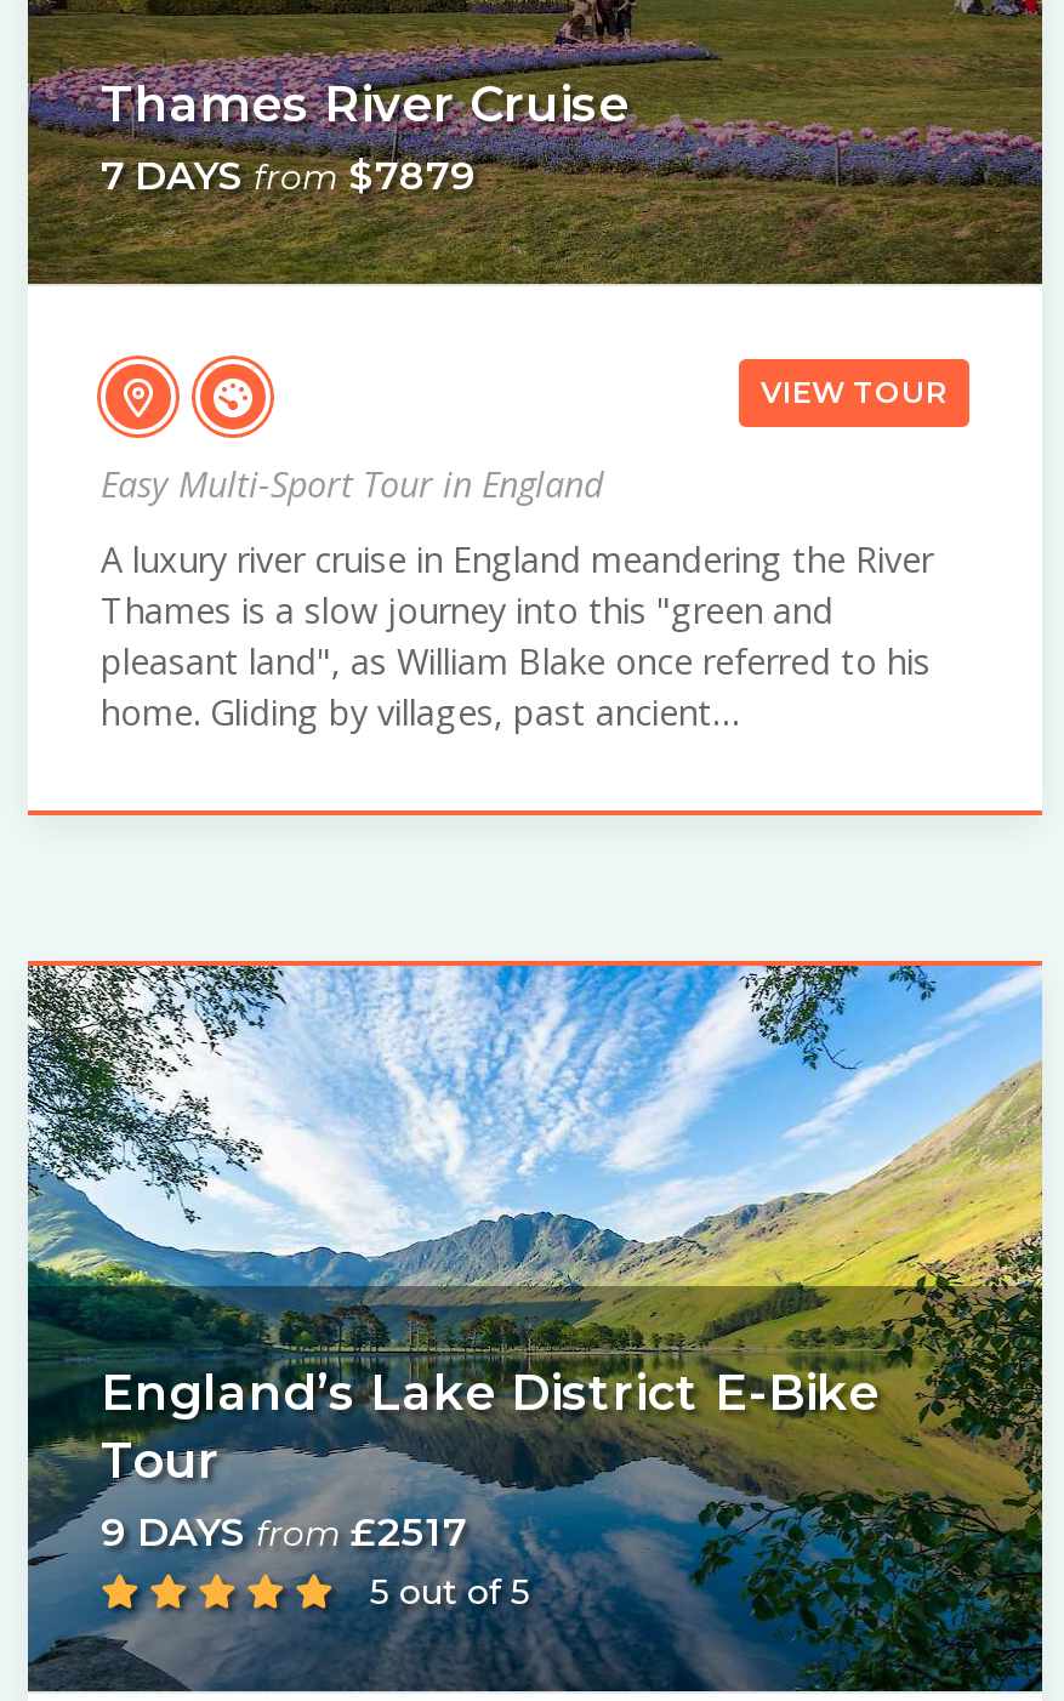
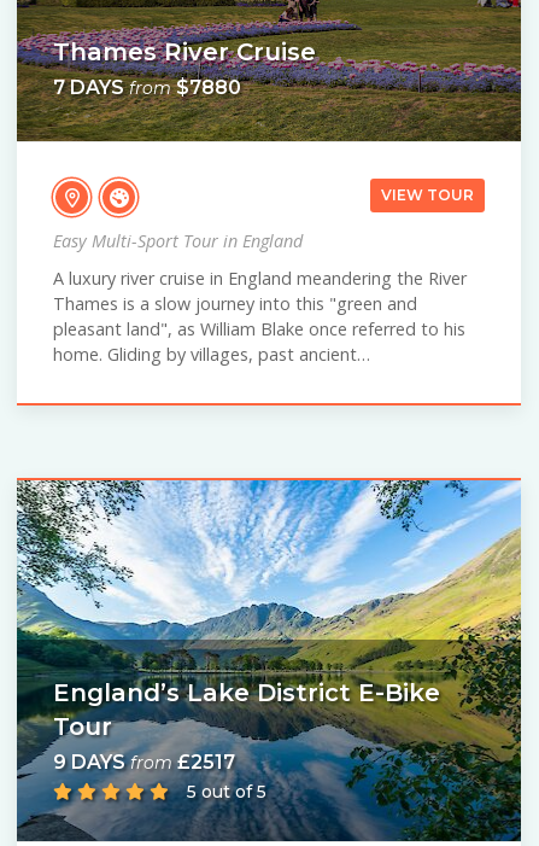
[101,153,477,199] 7 DAYS from $7879 -> [53,76,241,99] 7 DAYS from $7880

